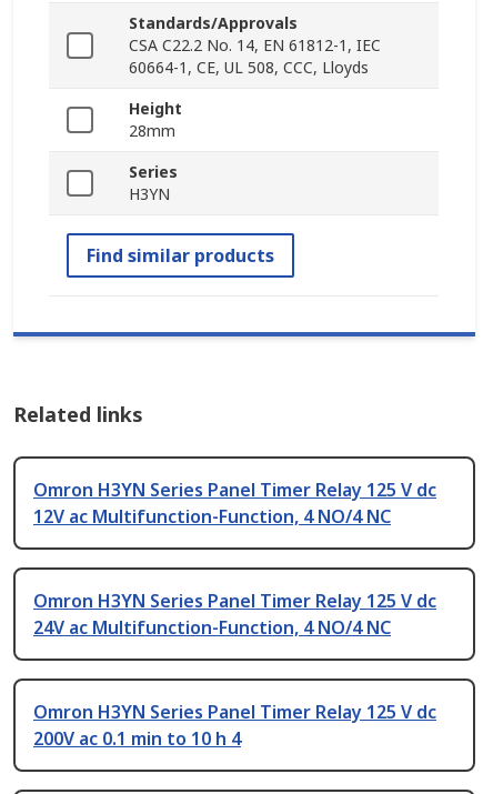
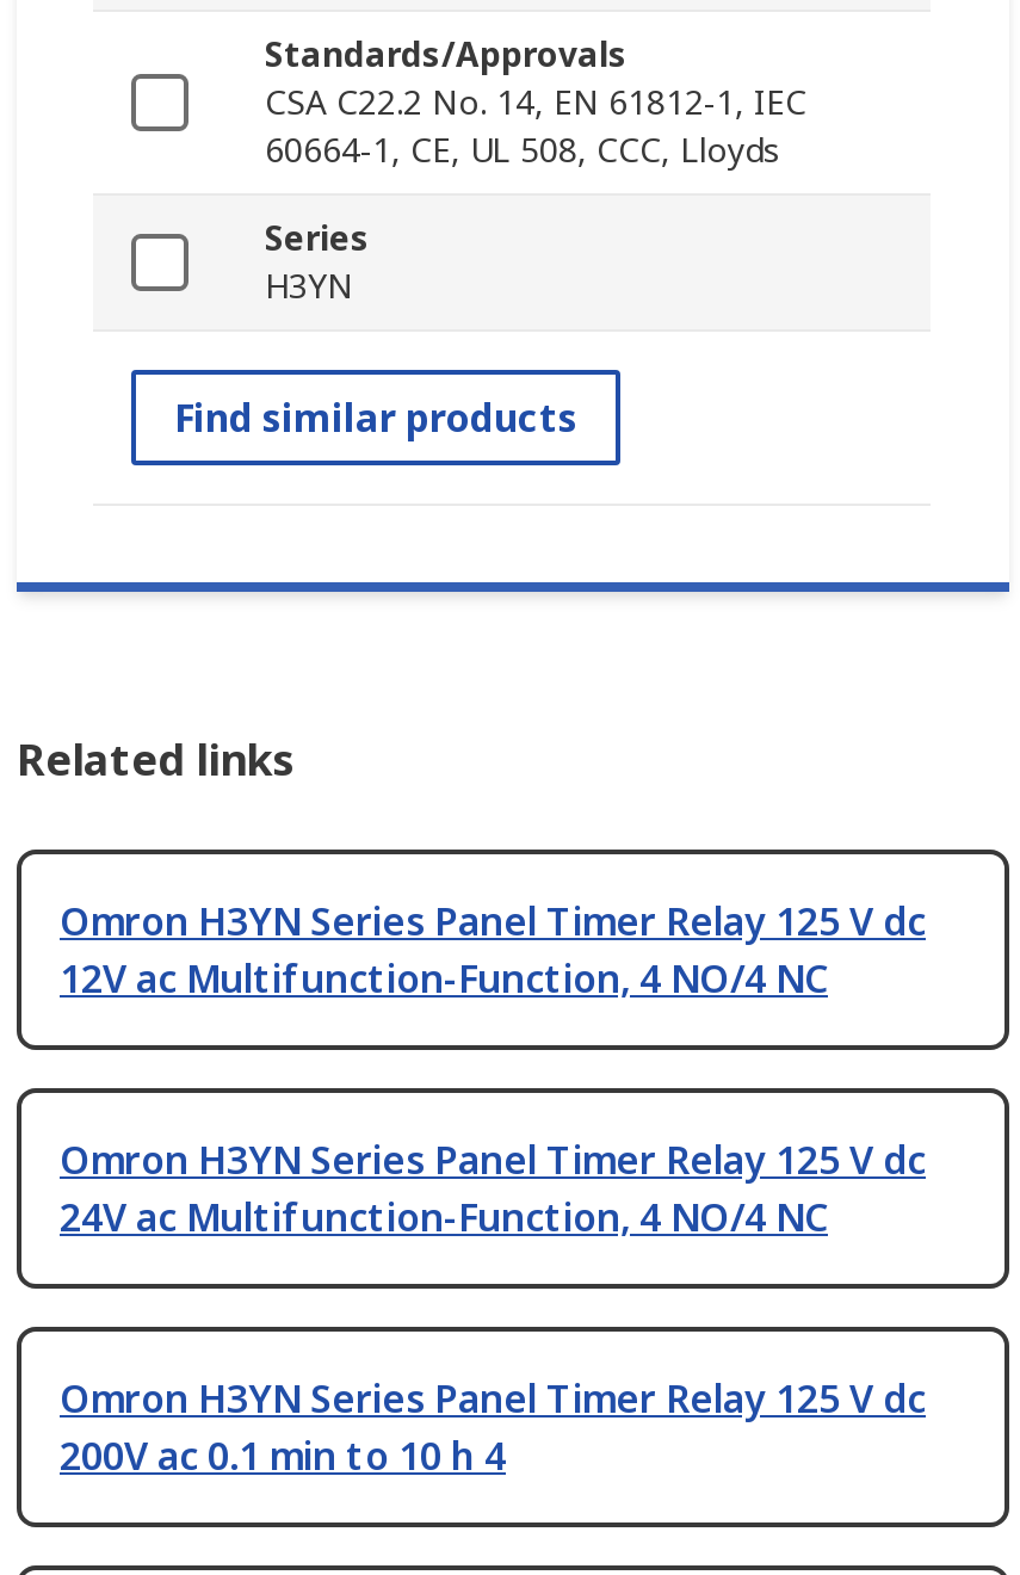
[129,98,182,142] Height | 28mm -> none

